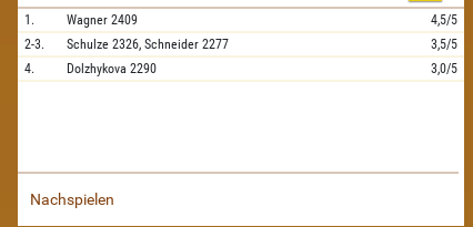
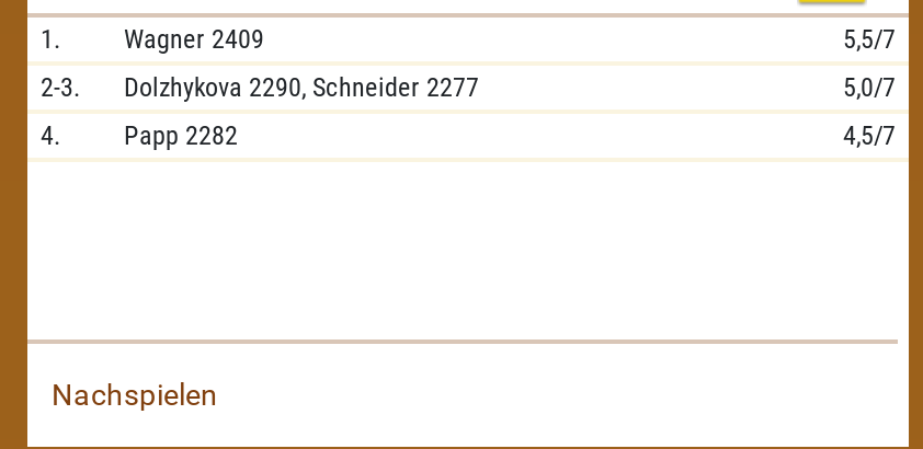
[431,12,457,28] 4,5/5 -> [843,24,896,55] 5,5/7
[67,37,229,52] Schulze 2326, Schneider 2277 -> [124,72,479,103] Dolzhykova 2290, Schneider 2277
[431,37,457,52] 3,5/5 -> [843,72,896,103] 5,0/7
[67,61,457,76] Dolzhykova 2290 | 3,0/5 -> [124,120,896,151] Papp 2282 | 4,5/7

